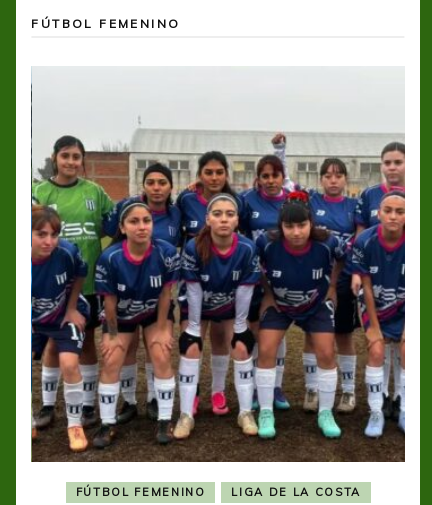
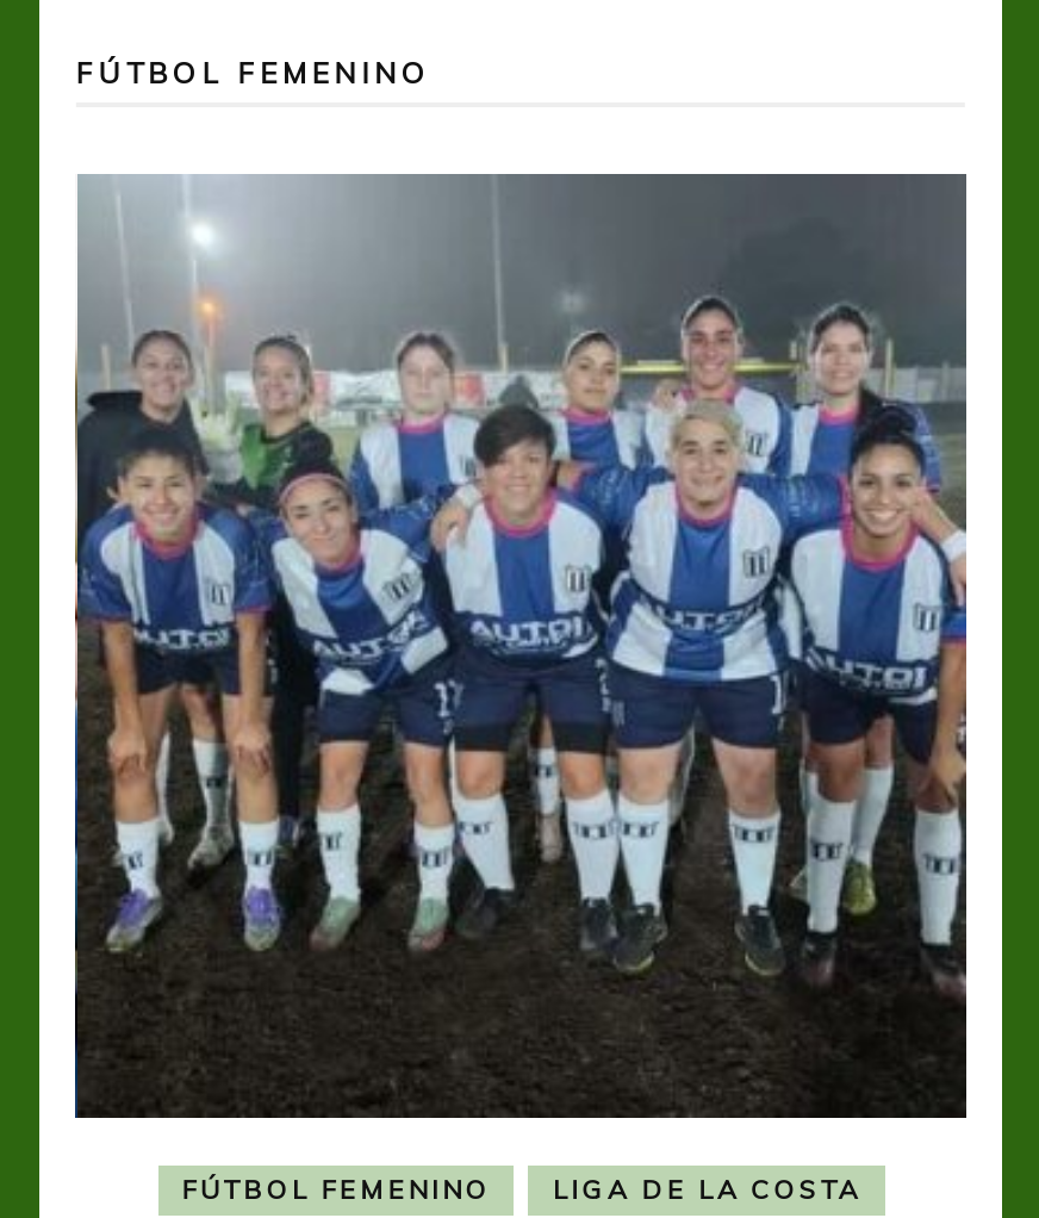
[30,66,406,462] [image] -> [73,172,969,1118] [image]

